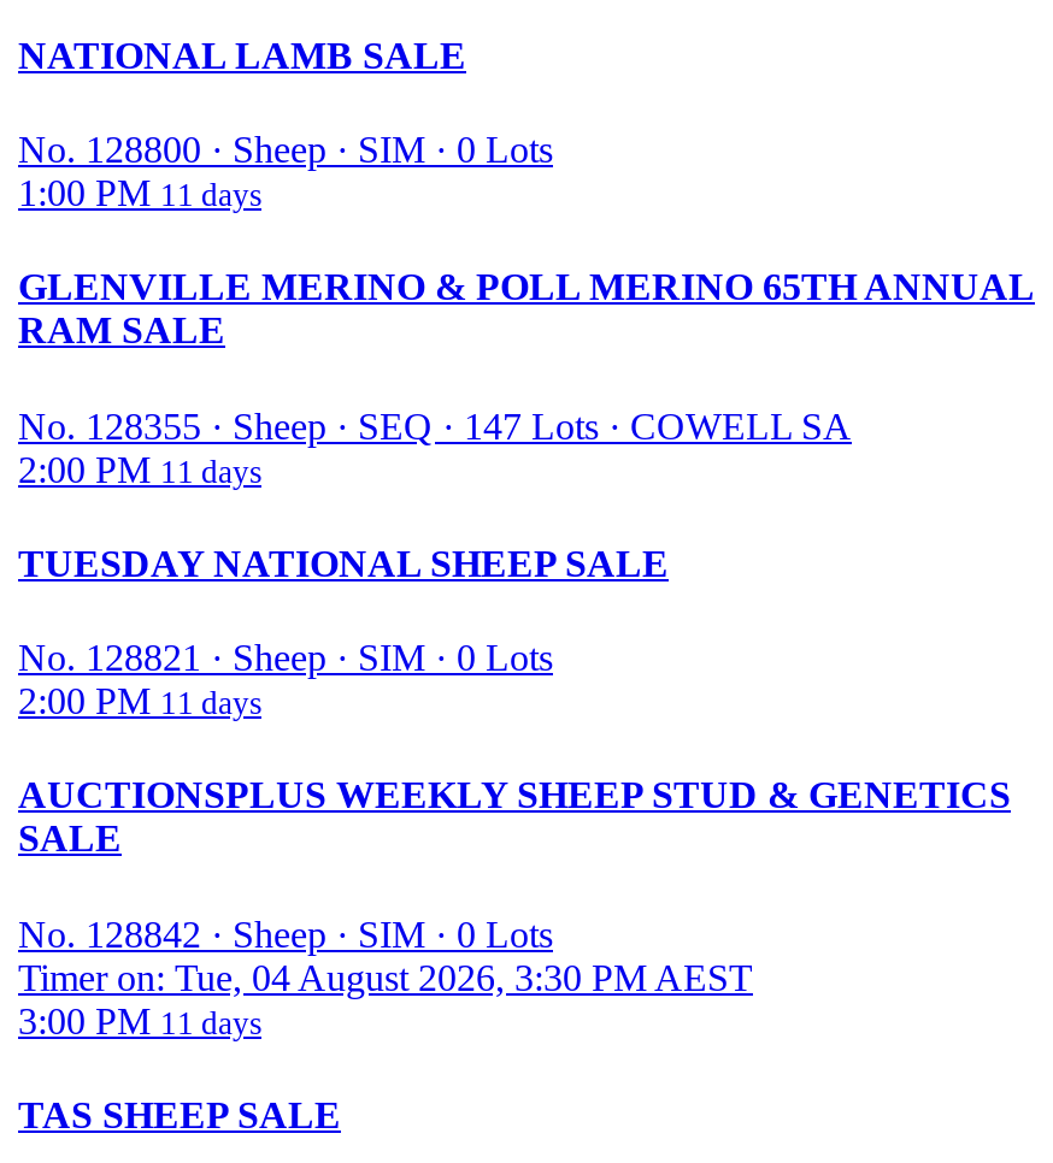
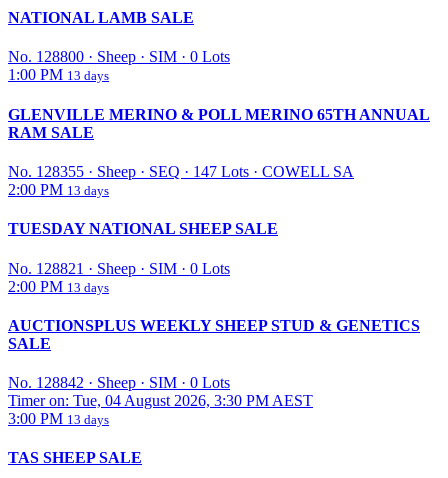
[18,172,261,213] 1:00 PM 11 days -> [8,66,109,83] 1:00 PM 13 days
[18,448,261,489] 2:00 PM 11 days -> [8,181,109,198] 2:00 PM 13 days
[18,680,261,721] 2:00 PM 11 days -> [8,277,109,294] 2:00 PM 13 days
[18,999,261,1040] 3:00 PM 11 days -> [8,410,109,427] 3:00 PM 13 days

